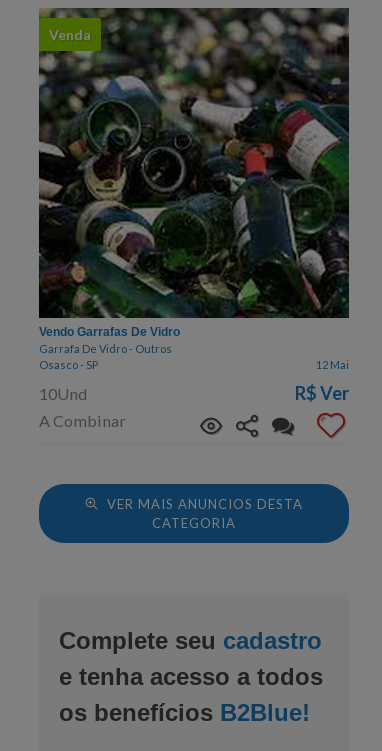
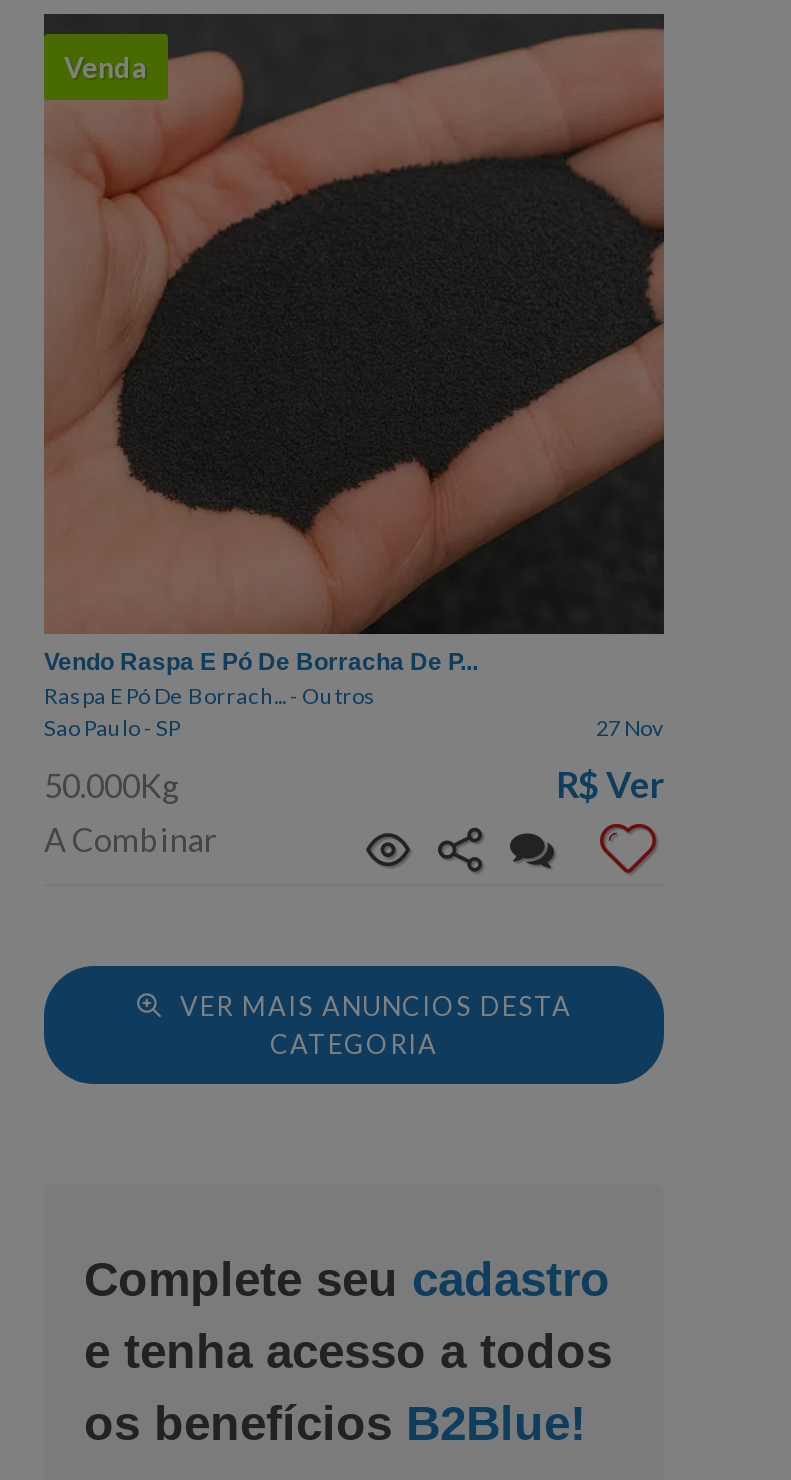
[38,8,350,371] [image] | Vendo Garrafas De Vidro | Garrafa De Vidro - Outros | Osasco - SP | 12 Mai -> [42,12,666,740] [image] | Vendo Raspa E Pó De Borracha De P... | Raspa E Pó De Borrach... - Outros | Sao Paulo - SP | 27 Nov
[39,384,87,403] 10Und -> [44,766,180,804] 50.000Kg

